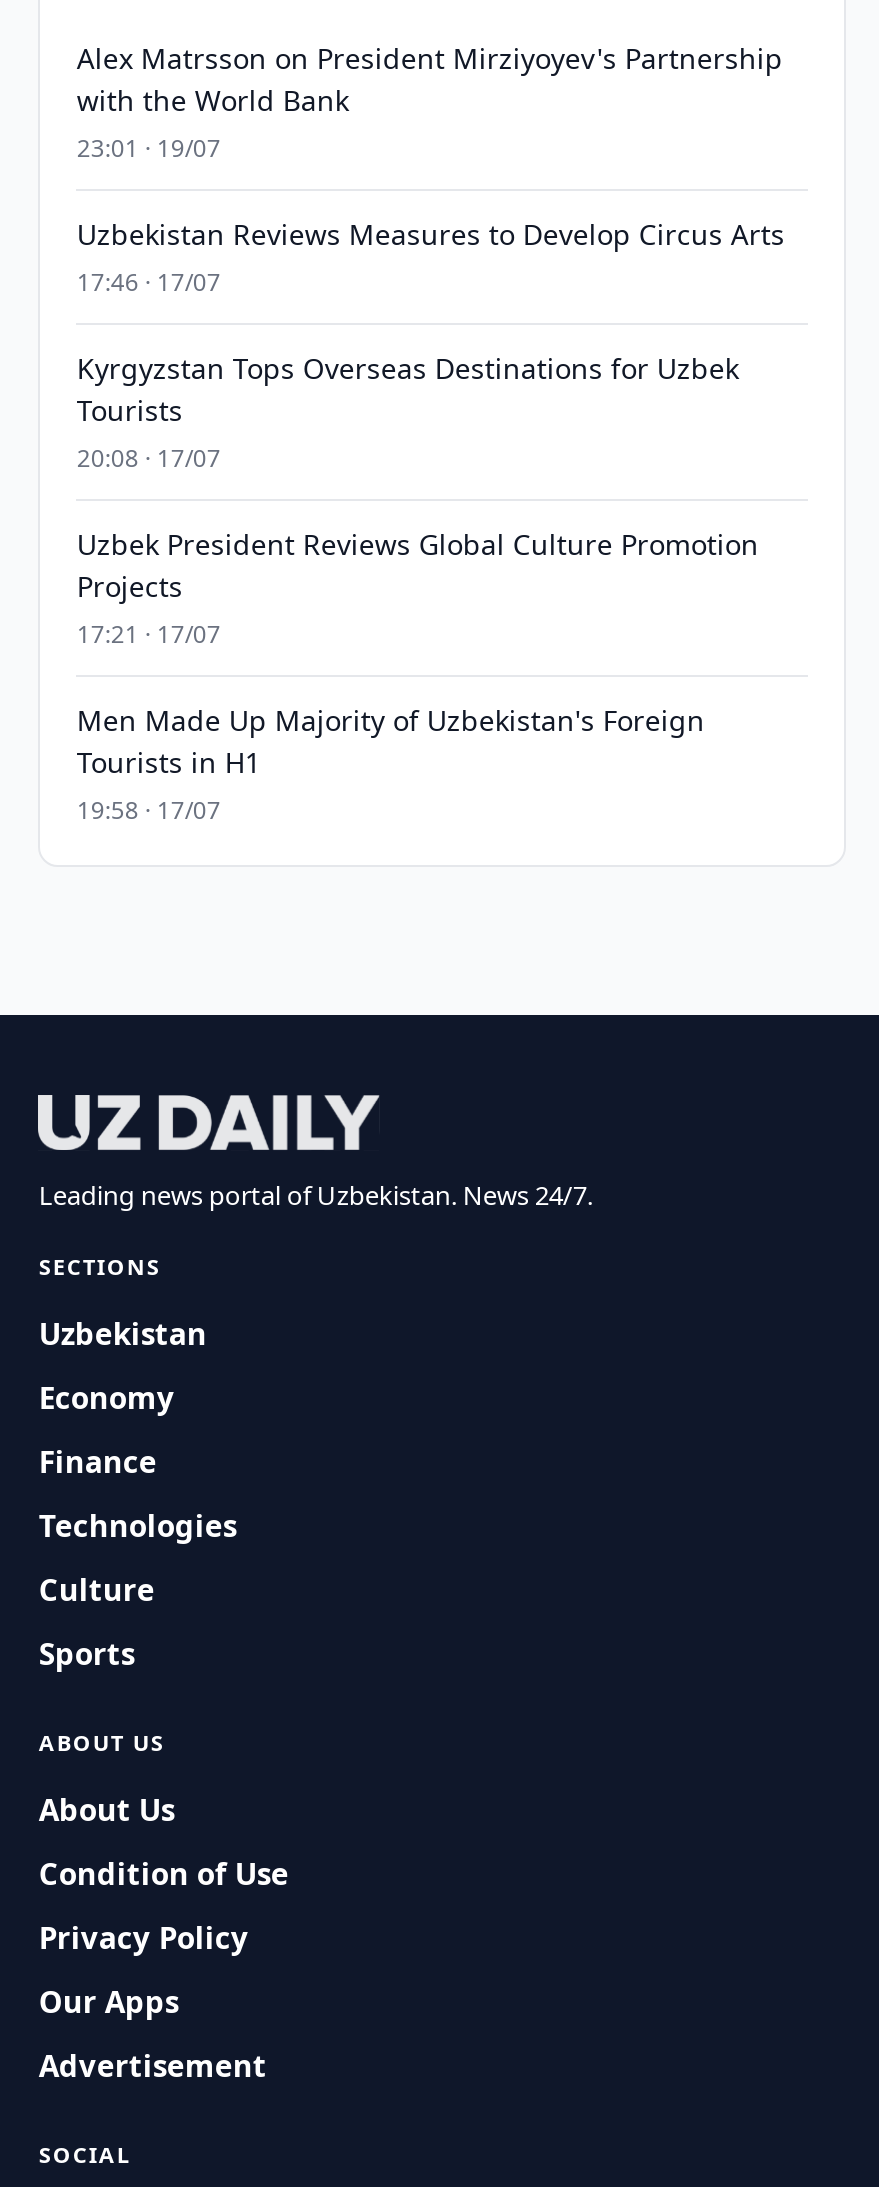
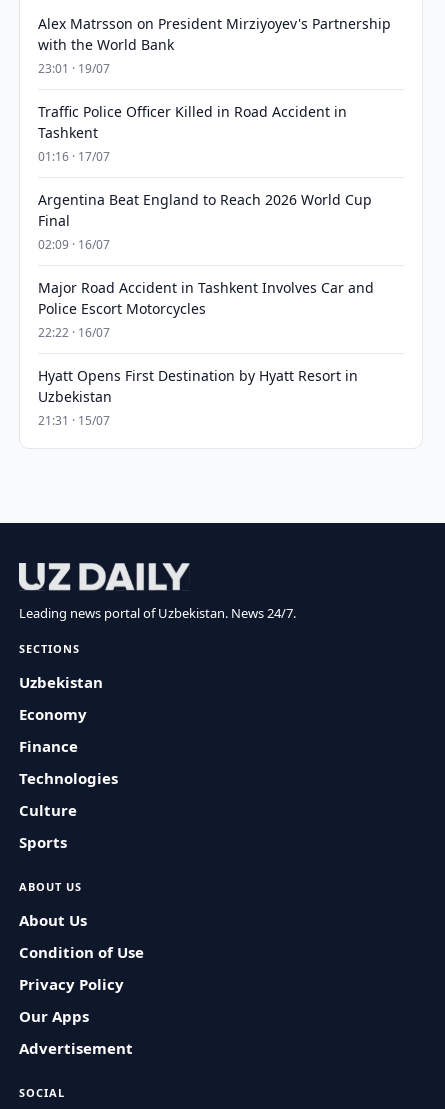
[77,215,785,299] Uzbekistan Reviews Measures to Develop Circus Arts | 17:46 · 17/07 -> [38,102,347,165] Traffic Police Officer Killed in Road Accident in | Tashkent | 01:16 · 17/07
[77,349,739,475] Kyrgyzstan Tops Overseas Destinations for Uzbek | Tourists | 20:08 · 17/07 -> [38,190,372,253] Argentina Beat England to Reach 2026 World Cup | Final | 02:09 · 16/07
[77,525,759,651] Uzbek President Reviews Global Culture Promotion | Projects | 17:21 · 17/07 -> [38,278,374,341] Major Road Accident in Tashkent Involves Car and | Police Escort Motorcycles | 22:22 · 16/07
[77,701,705,827] Men Made Up Majority of Uzbekistan's Foreign | Tourists in H1 | 19:58 · 17/07 -> [38,366,358,429] Hyatt Opens First Destination by Hyatt Resort in | Uzbekistan | 21:31 · 15/07

